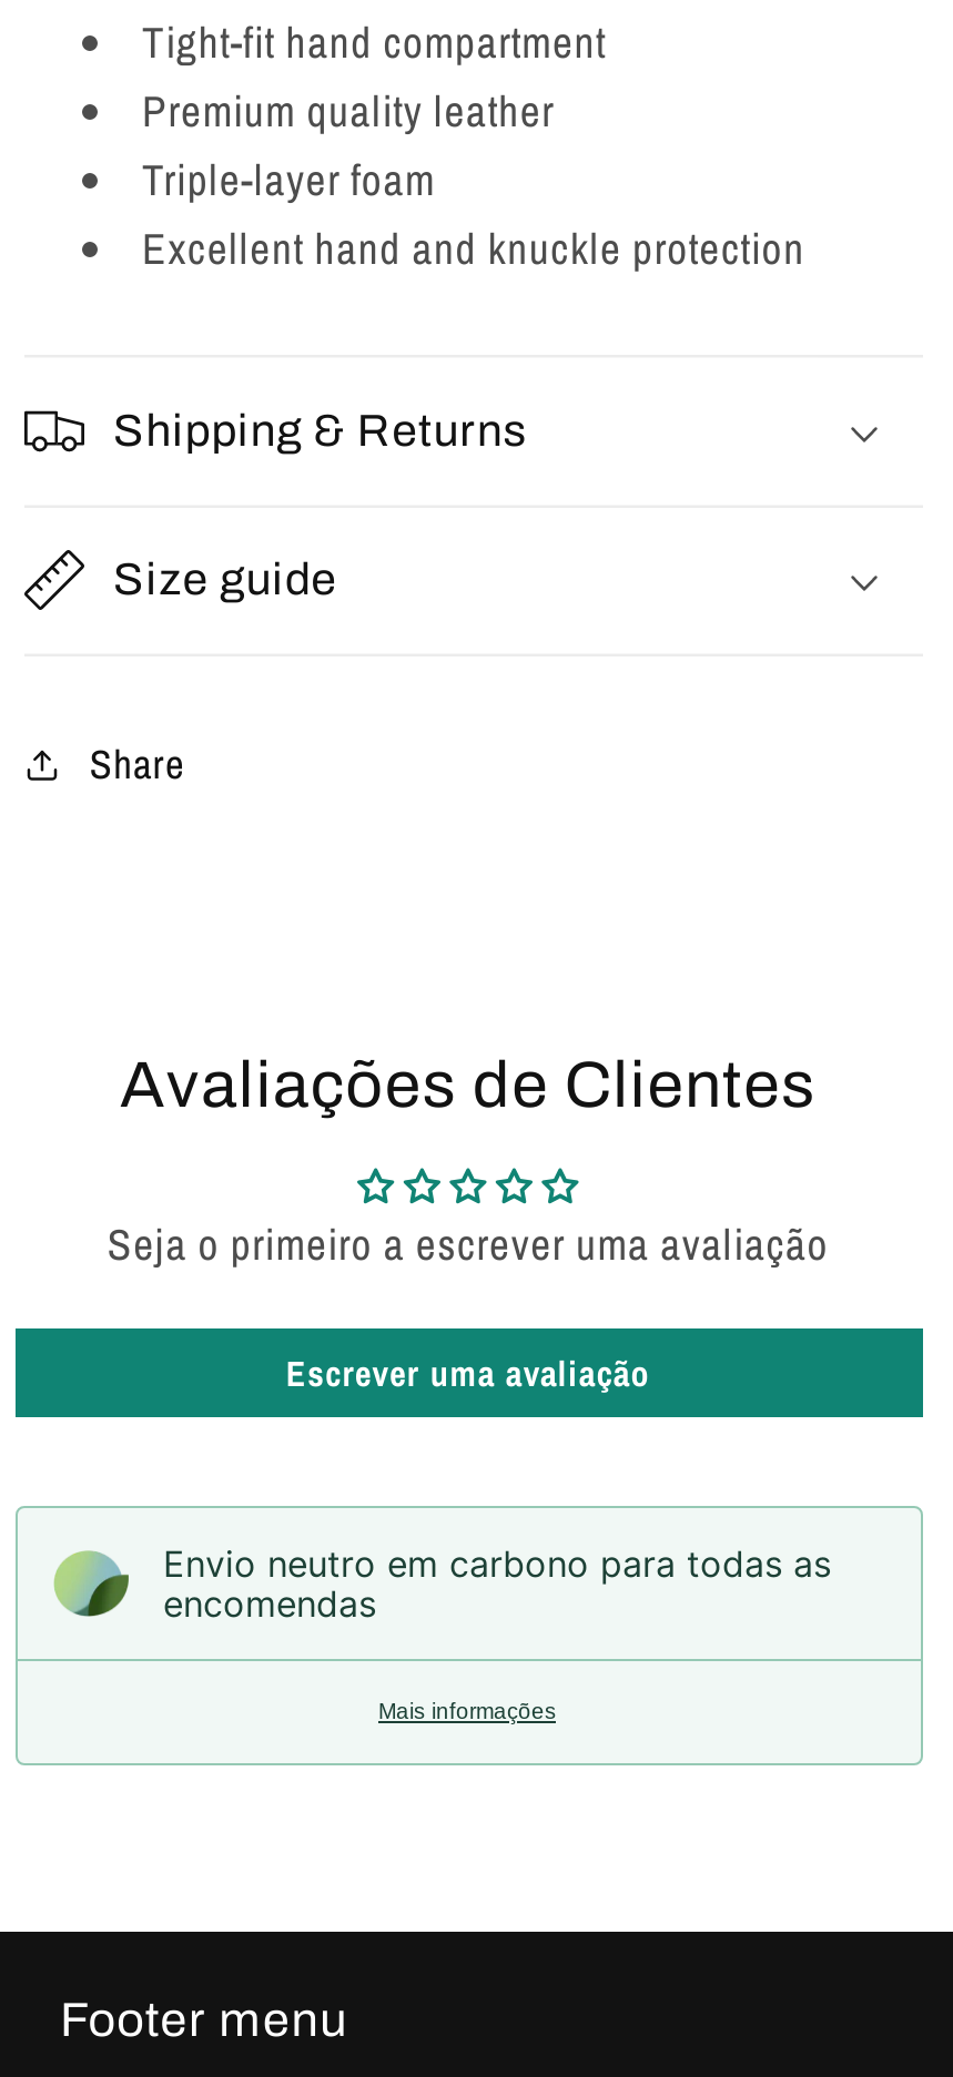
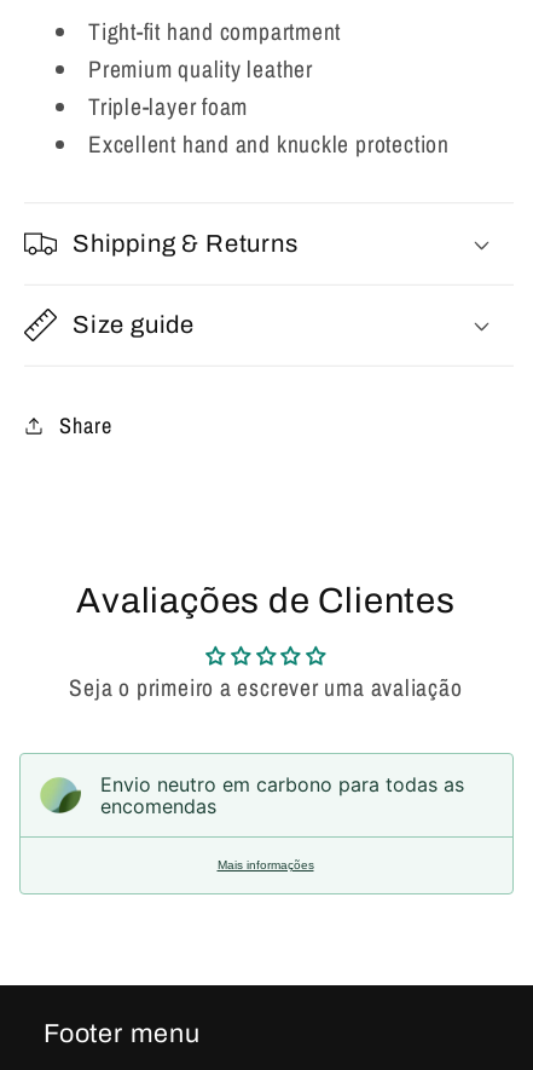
[286,1350,650,1398] Escrever uma avaliação -> none

